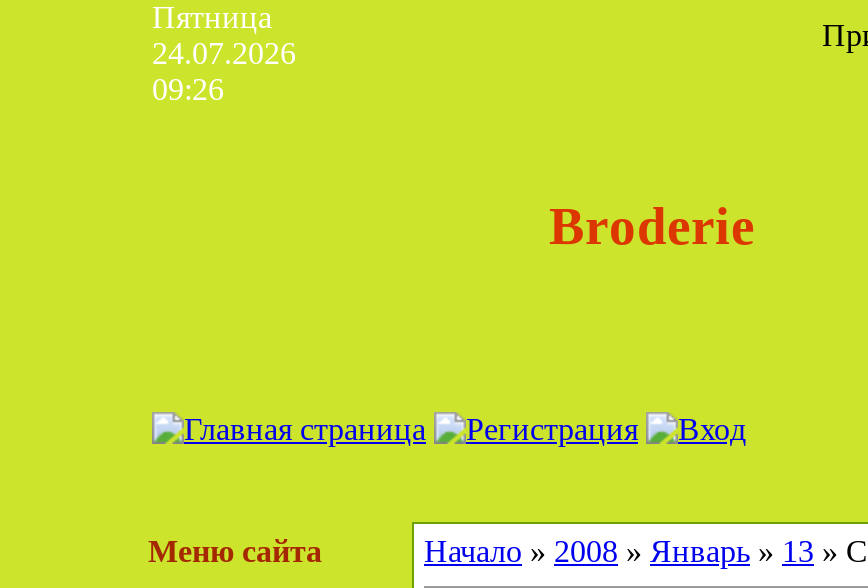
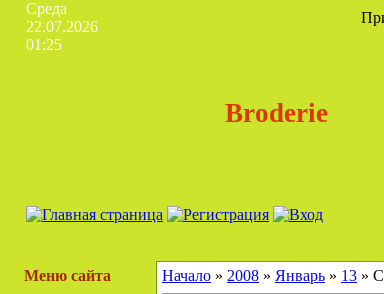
[152,0,296,106] Пятница | 24.07.2026 | 09:26 -> [26,0,98,53] Среда | 22.07.2026 | 01:25

